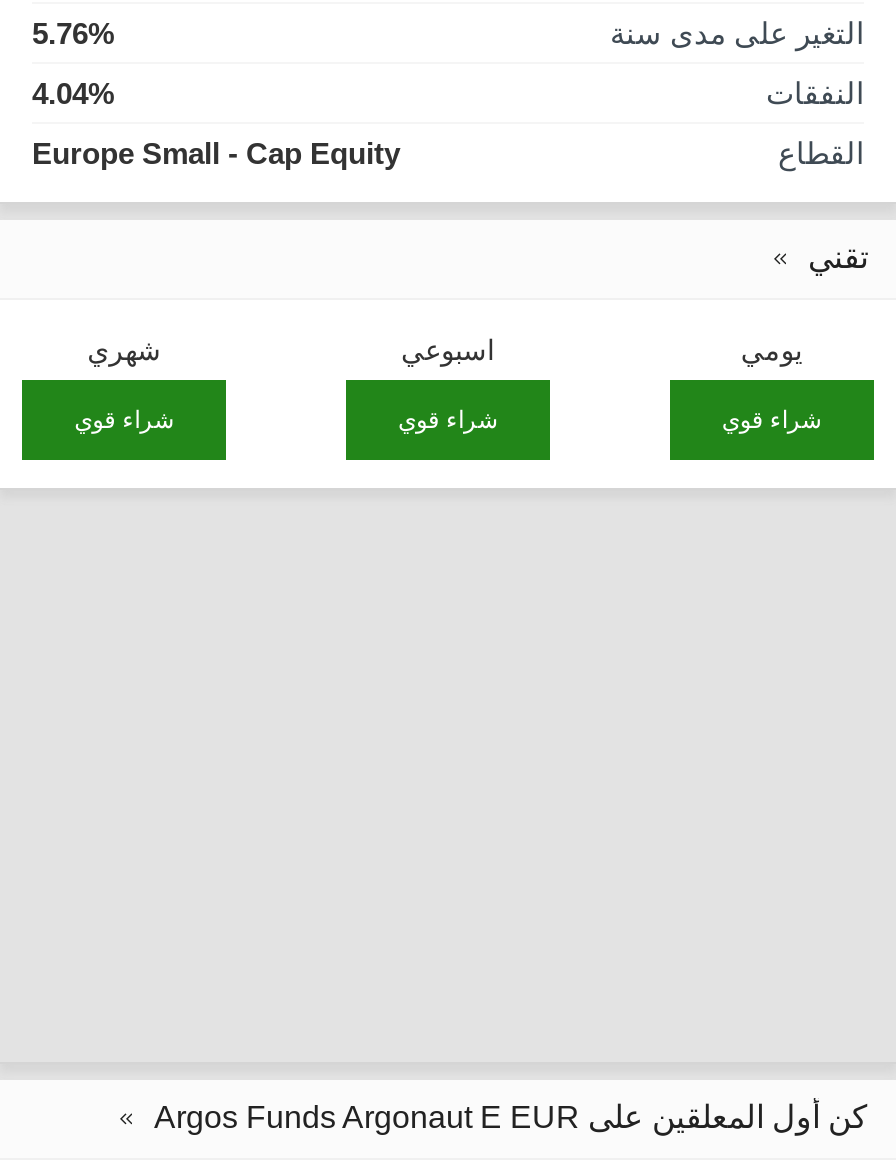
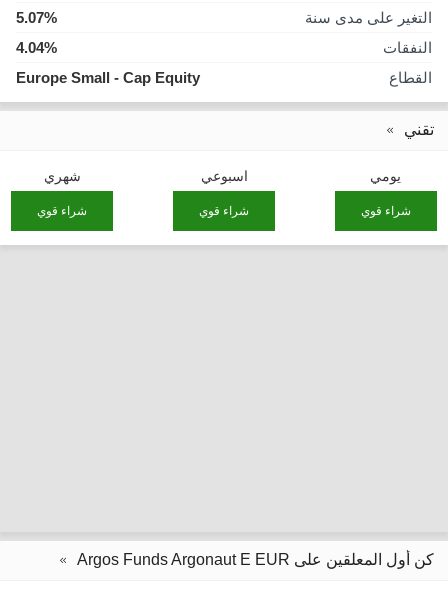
[32,16,114,50] 5.76% -> [16,9,57,26] 5.07%

